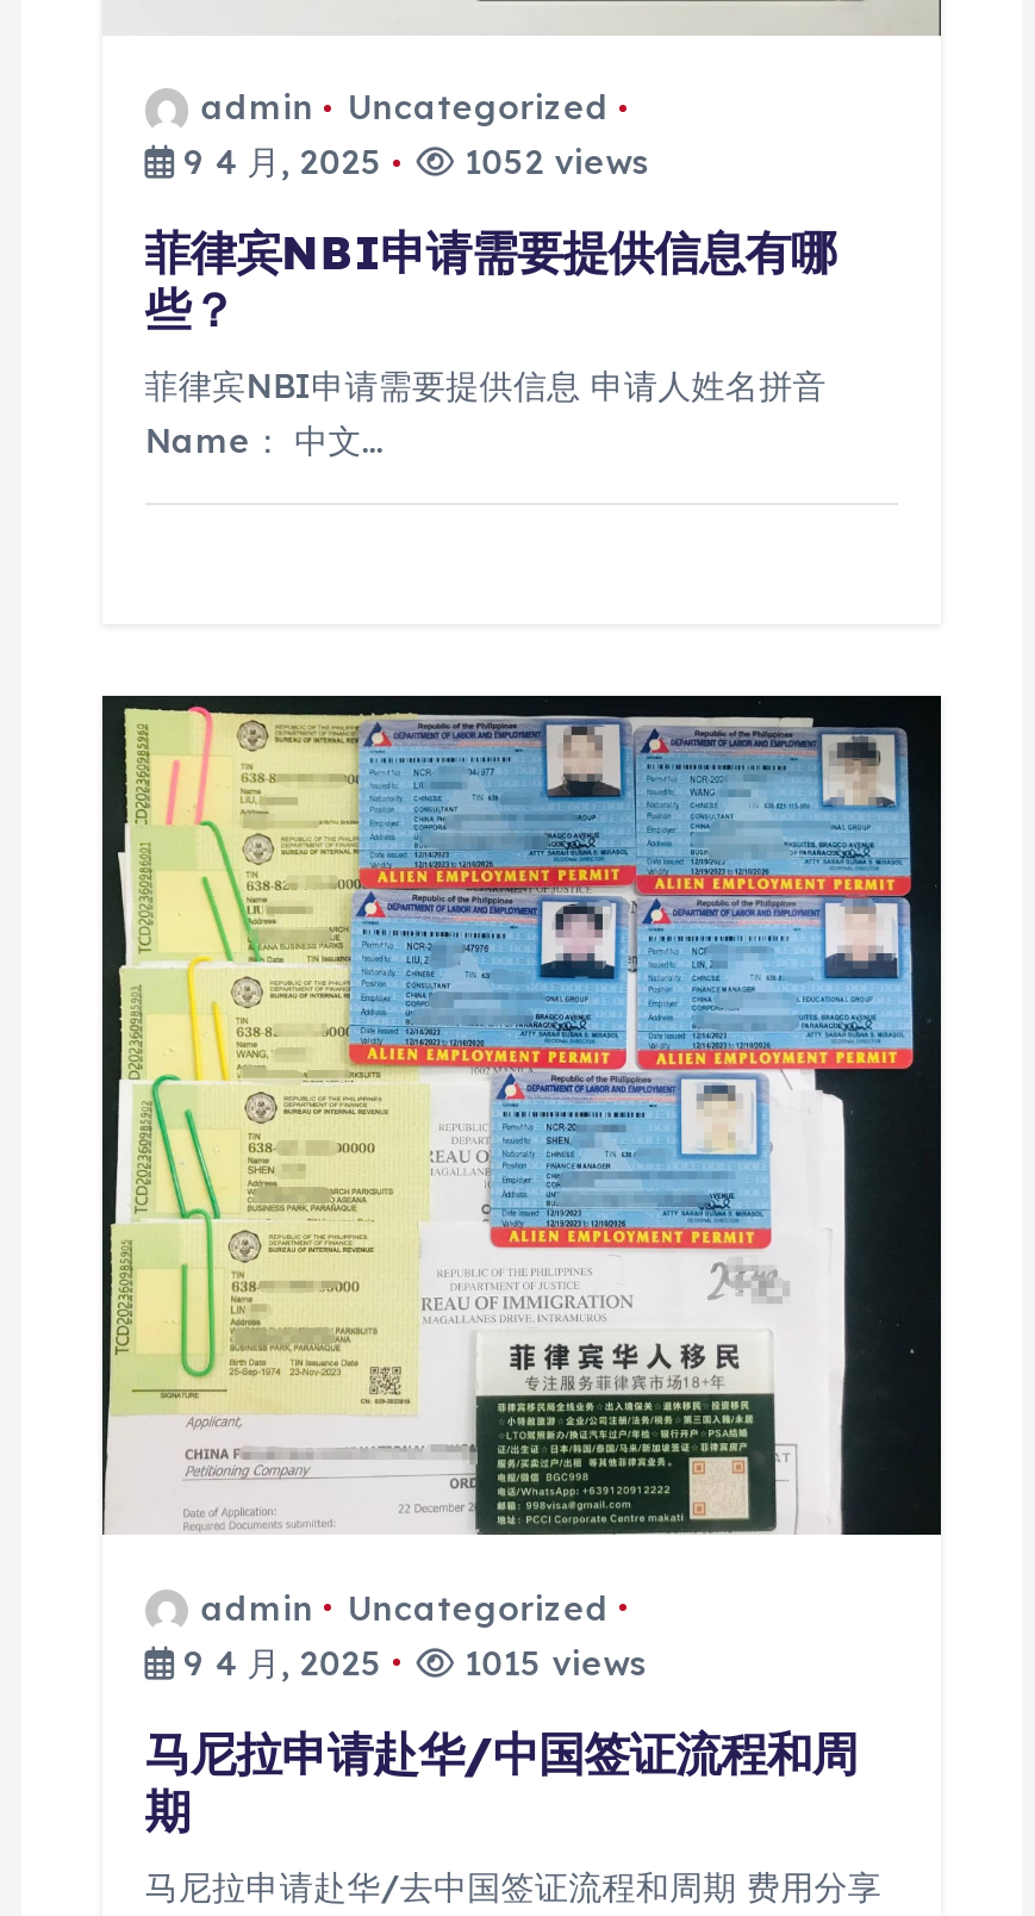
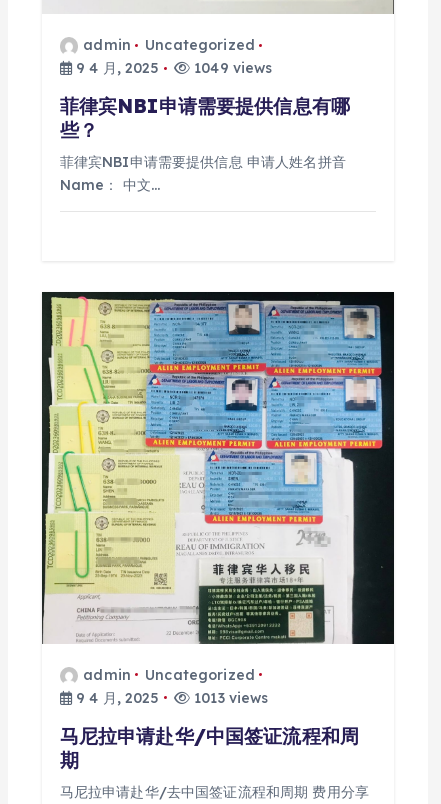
[174,141,649,184] 9 4 月, 2025 1052 views -> [72,59,272,77] 9 4 月, 2025 1049 views
[174,1641,647,1684] 9 4 月, 2025 1015 views -> [72,689,268,707] 9 4 月, 2025 1013 views

